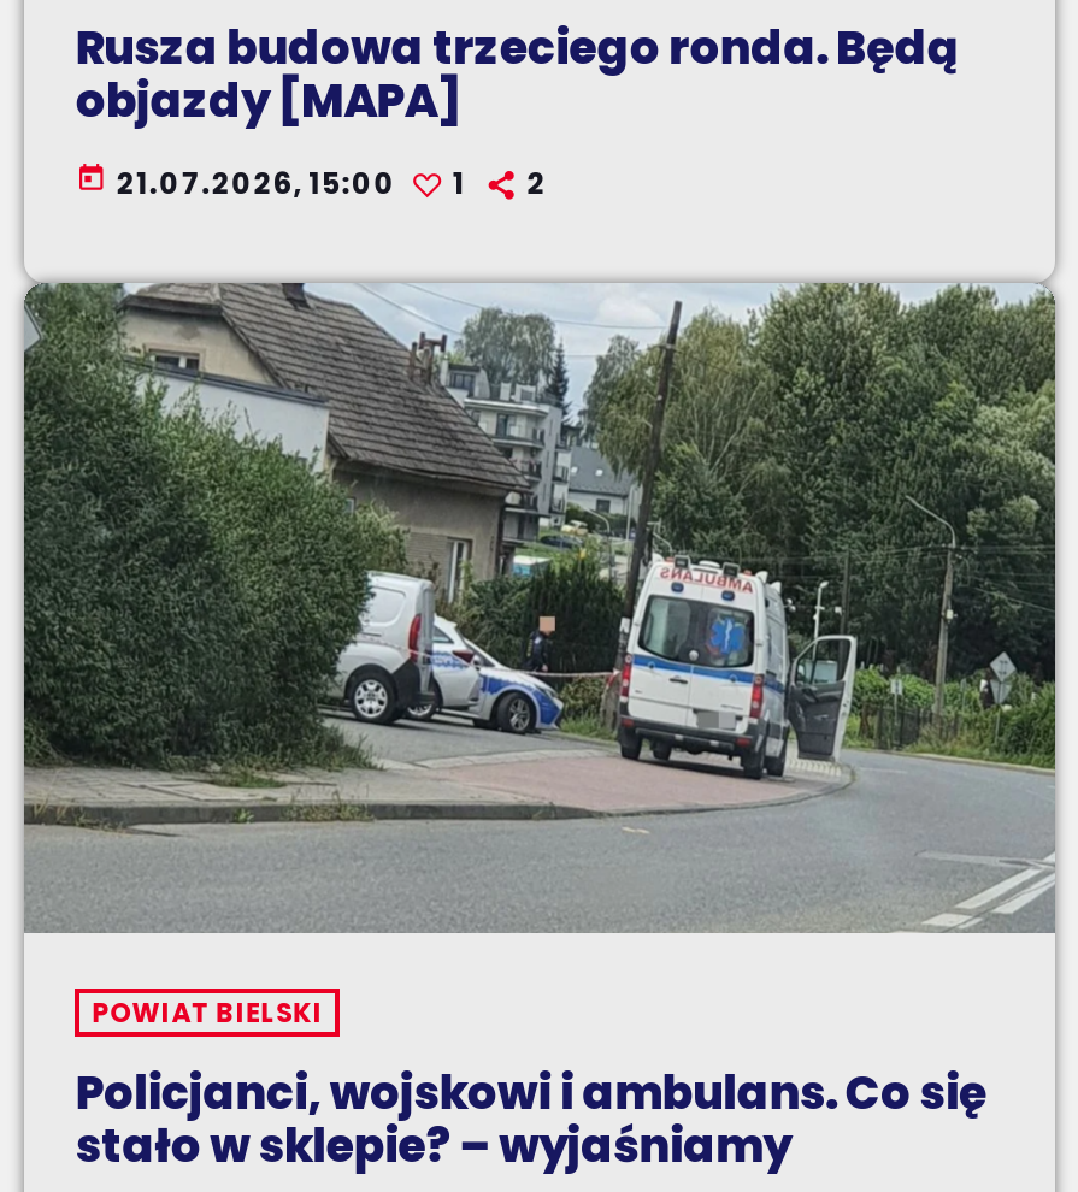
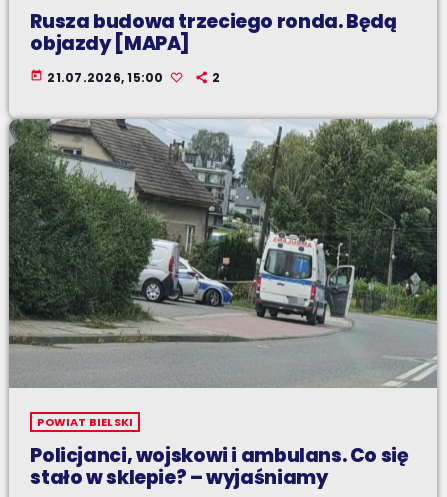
[453,163,465,204] 1 -> none

